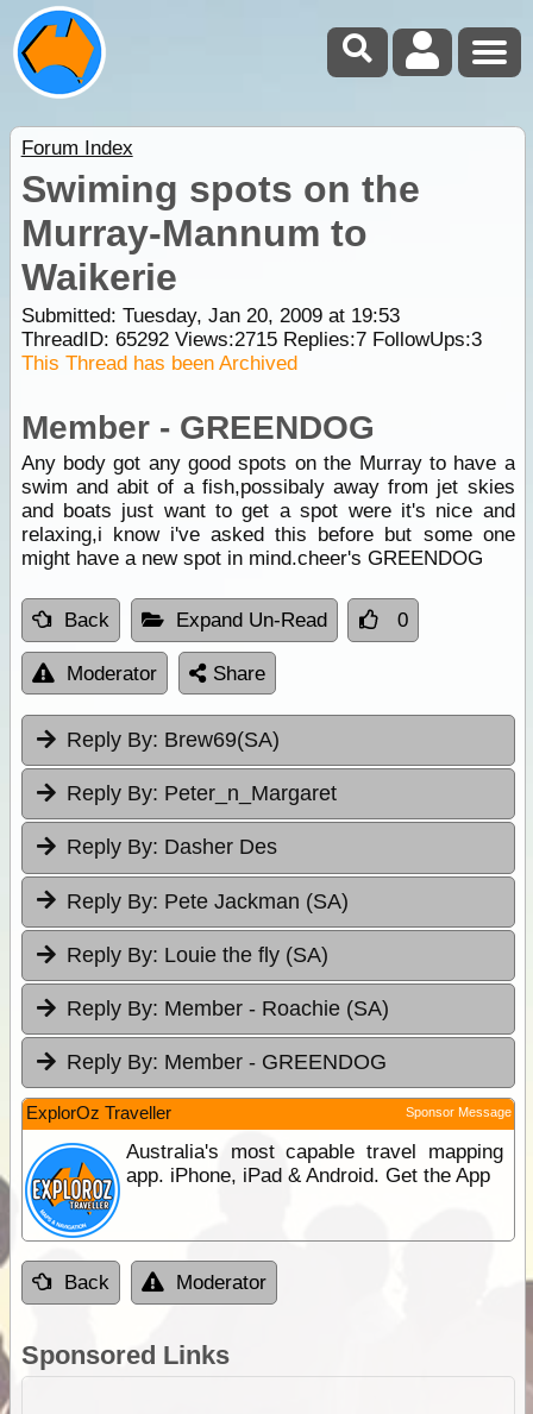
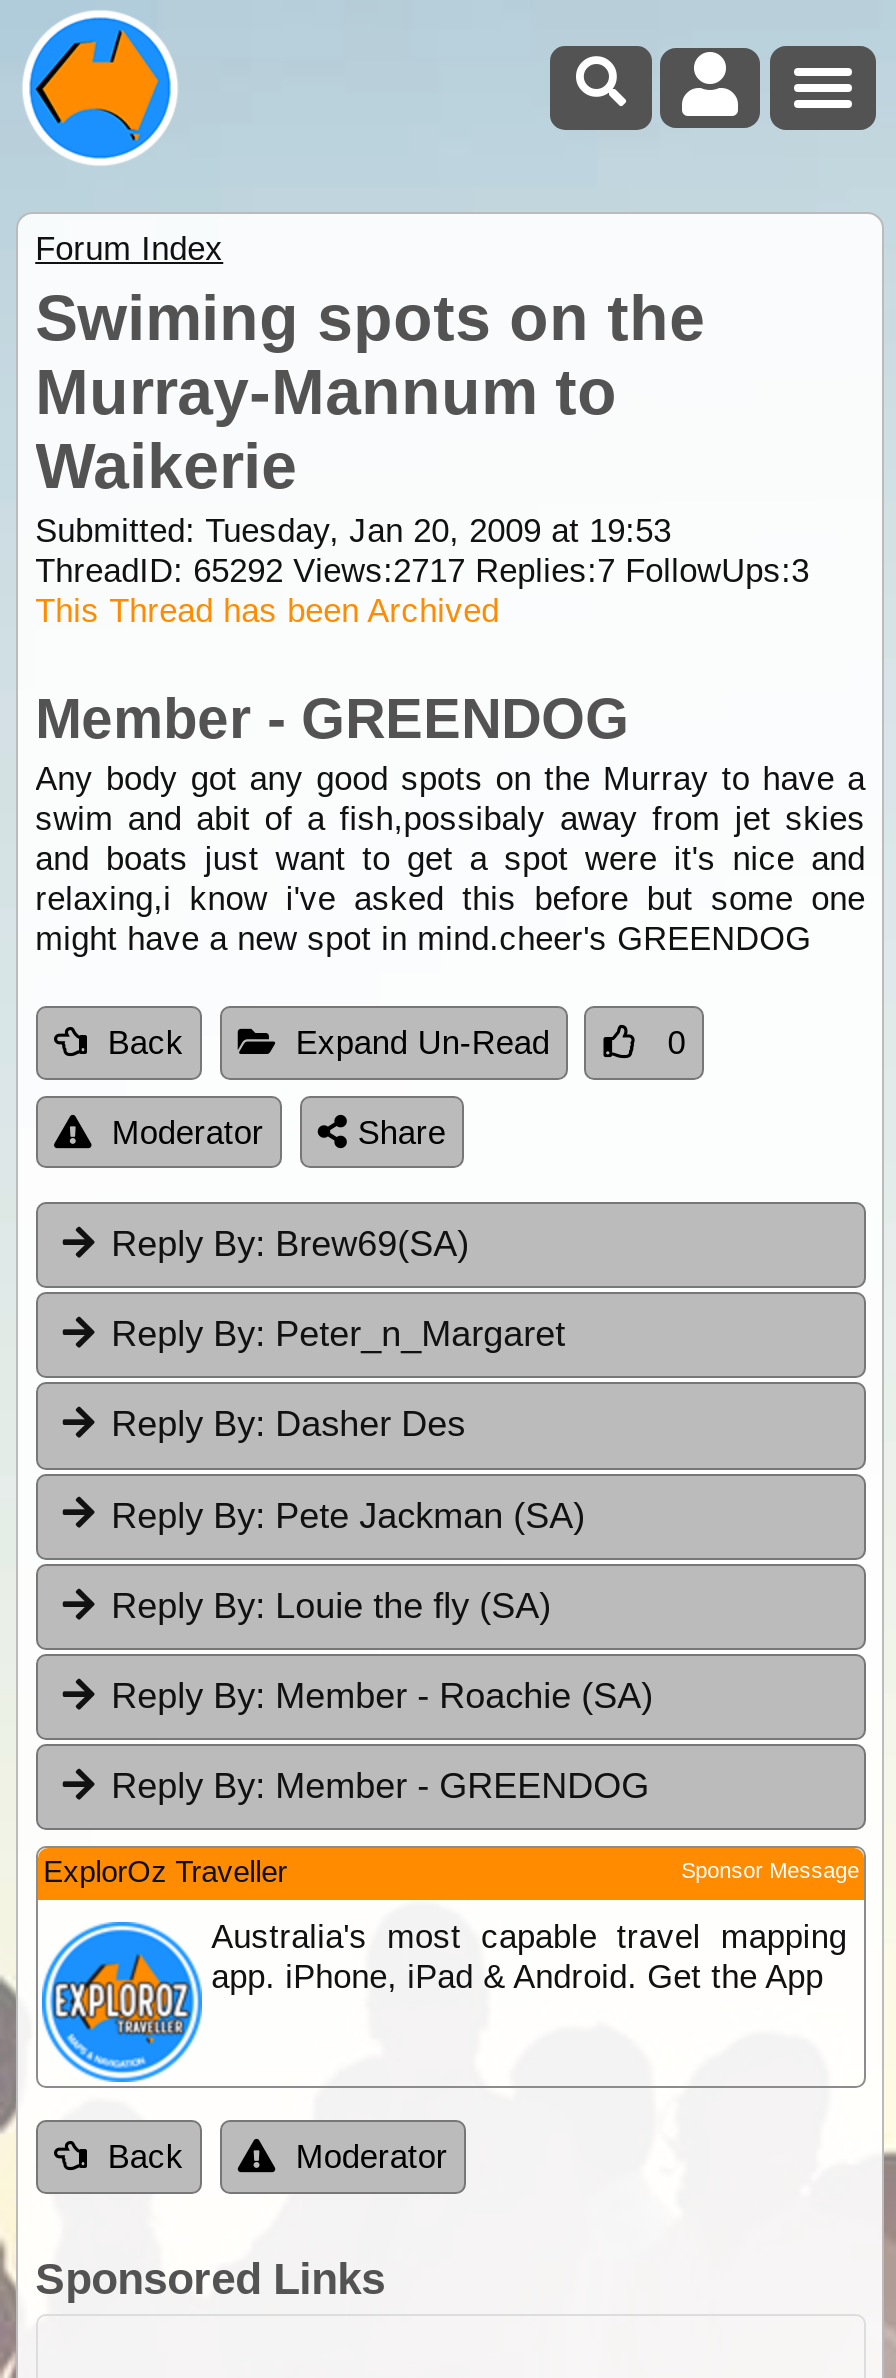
[21,328,481,351] ThreadID: 65292 Views:2715 Replies:7 FollowUps:3 -> [35,552,809,590] ThreadID: 65292 Views:2717 Replies:7 FollowUps:3

